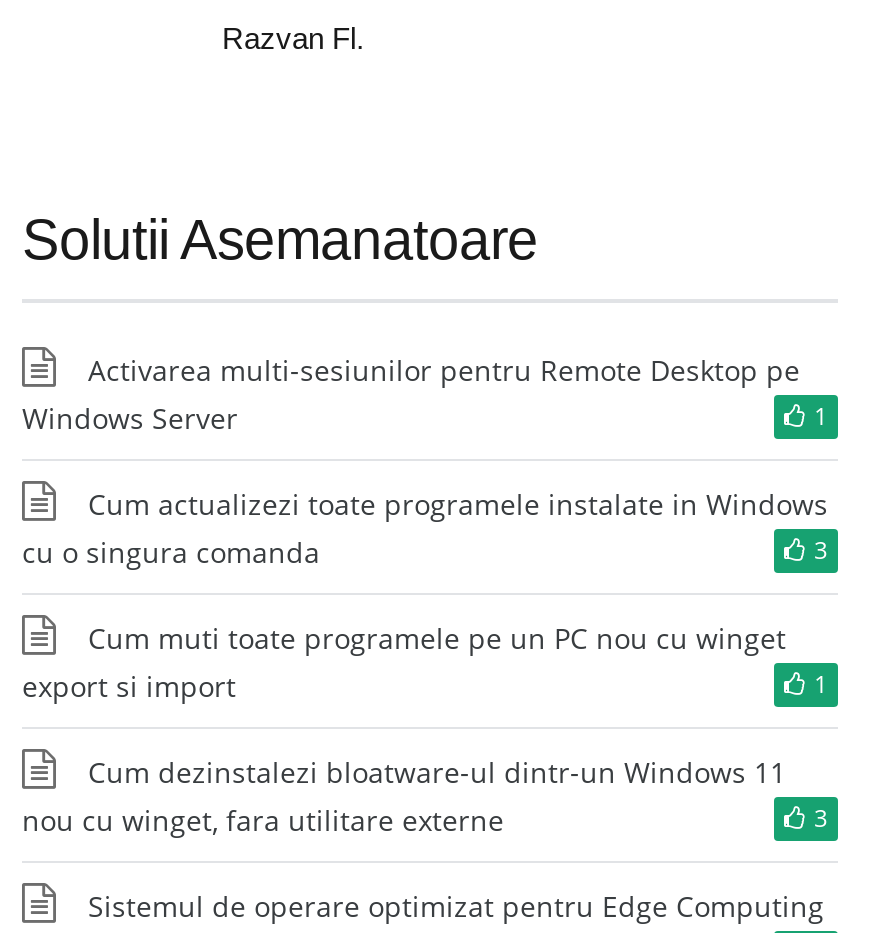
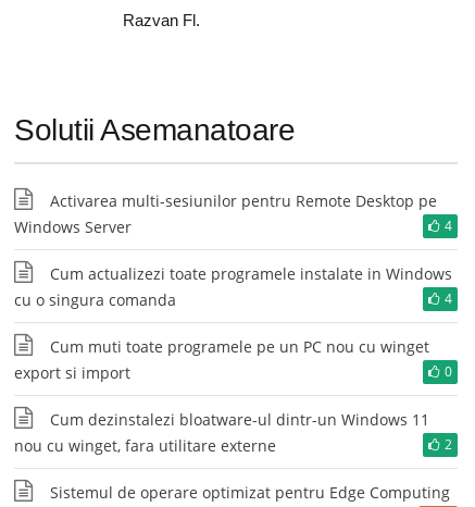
[814,400,828,434] 1 -> [445,217,452,235] 4
[814,534,828,568] 3 -> [445,290,452,308] 4
[814,668,828,702] 1 -> [445,363,452,381] 0
[814,802,828,836] 3 -> [445,436,452,454] 2

